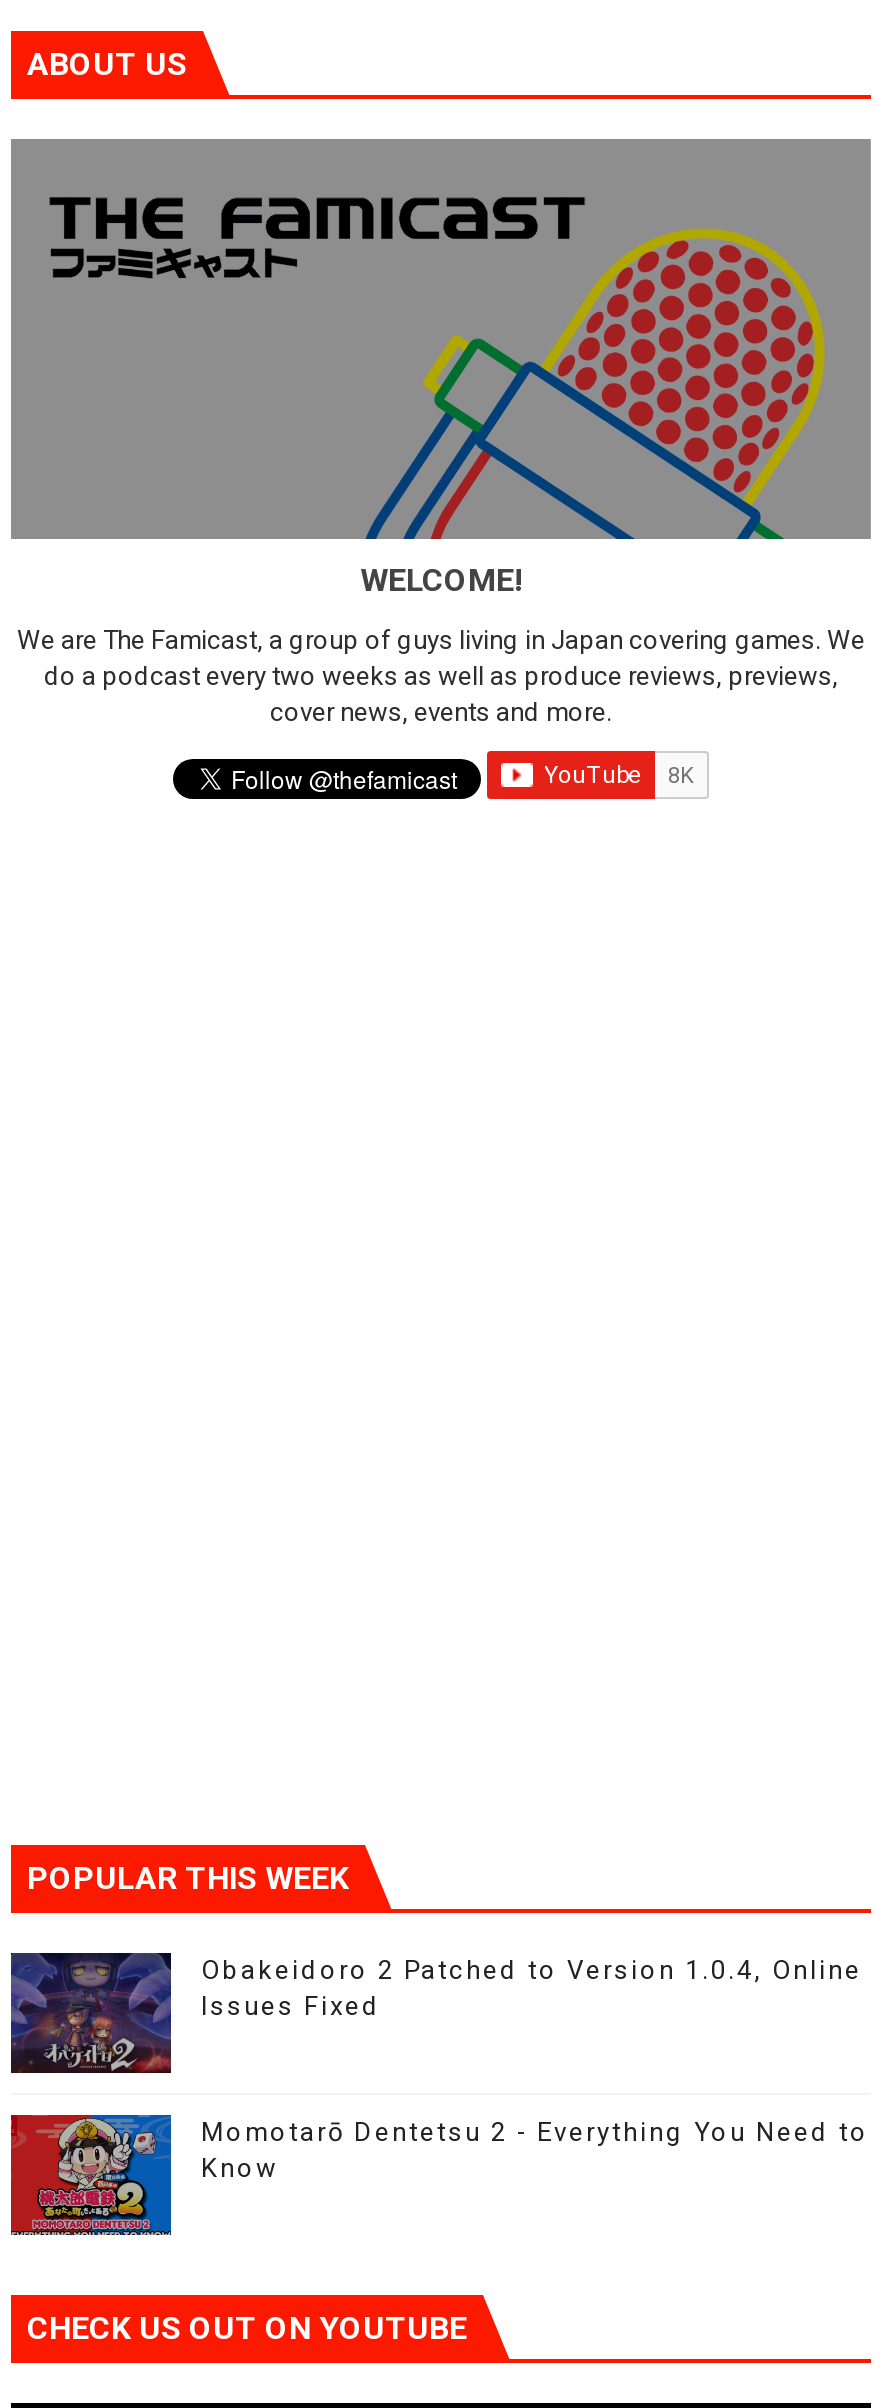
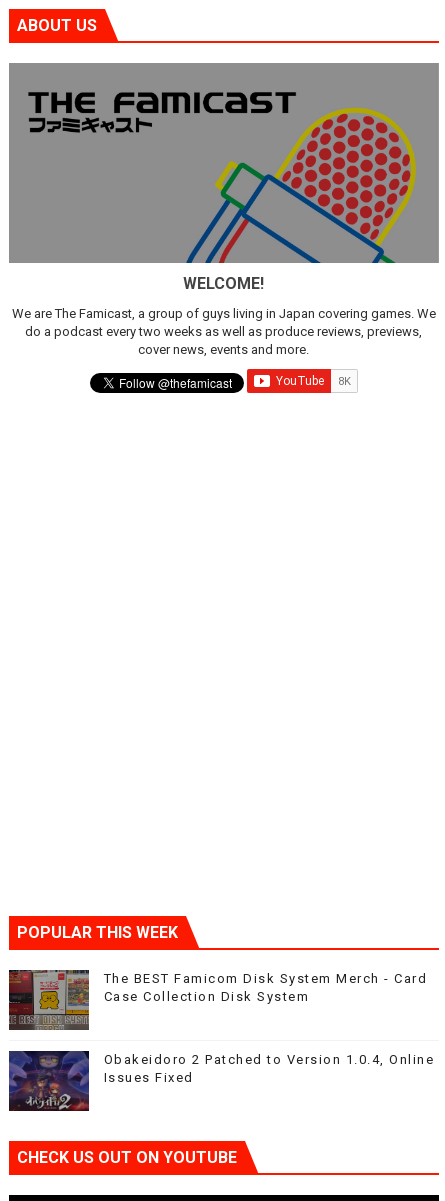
none -> [8,969,427,1031] [image] | The BEST Famicom Disk System Merch - Card | Case Collection Disk System
moved [9,1951,862,2075] -> [8,1050,434,1112]: [image] | Obakeidoro 2 Patched to Version 1.0.4, Online | Issues Fixed
[9,2113,869,2235] [image] | Momotarō Dentetsu 2 - Everything You Need to | Know -> none

